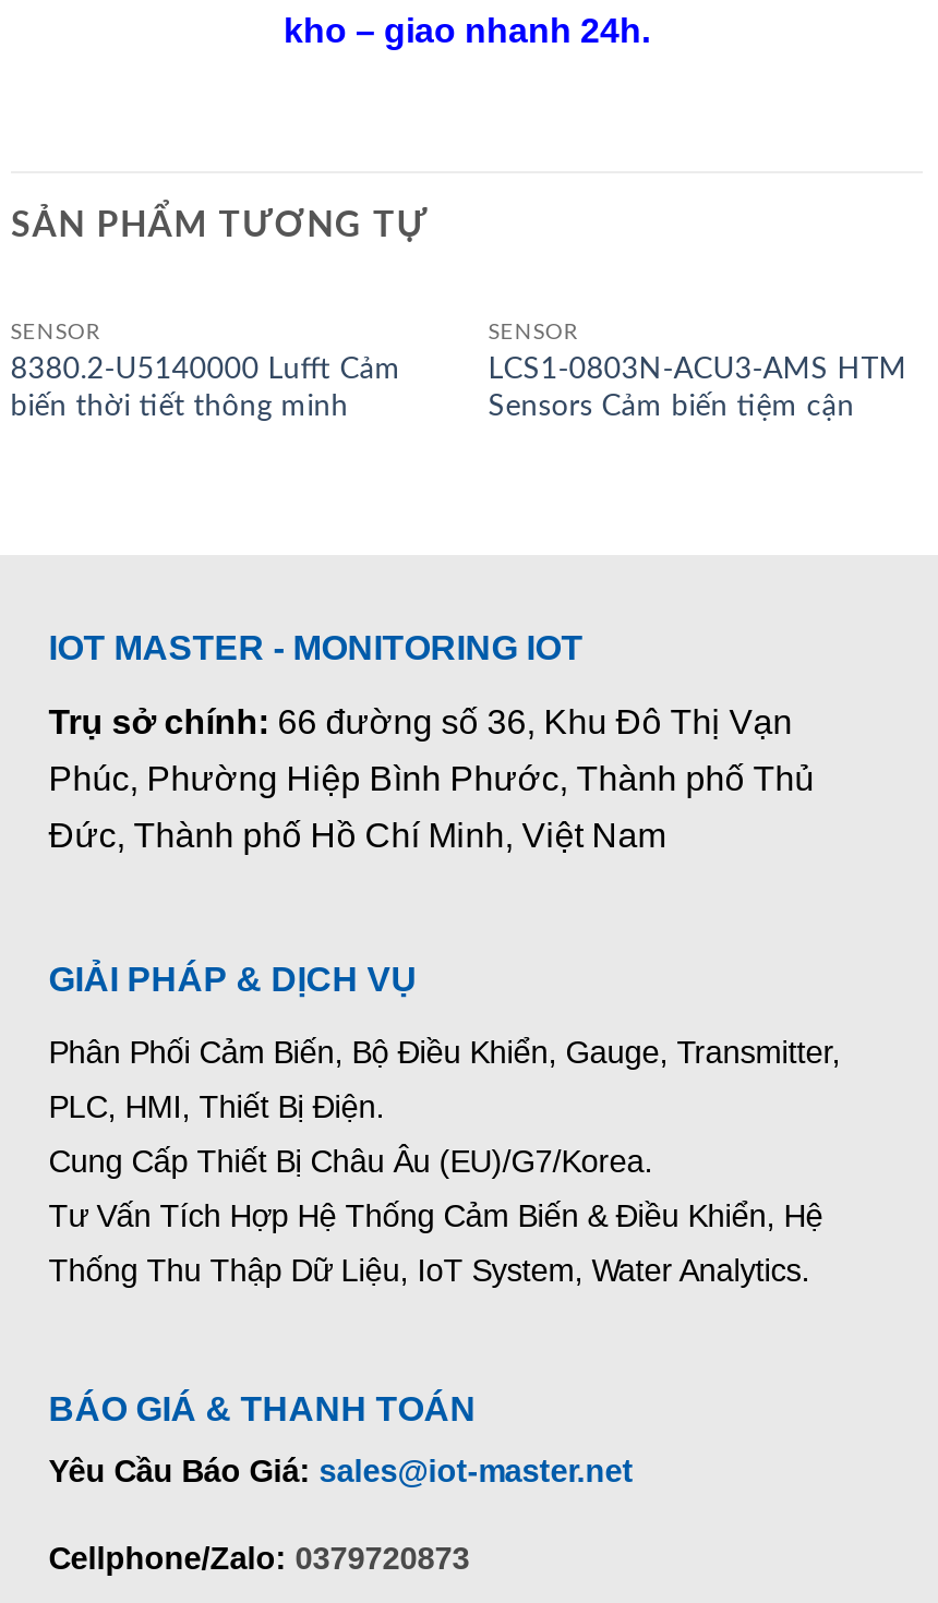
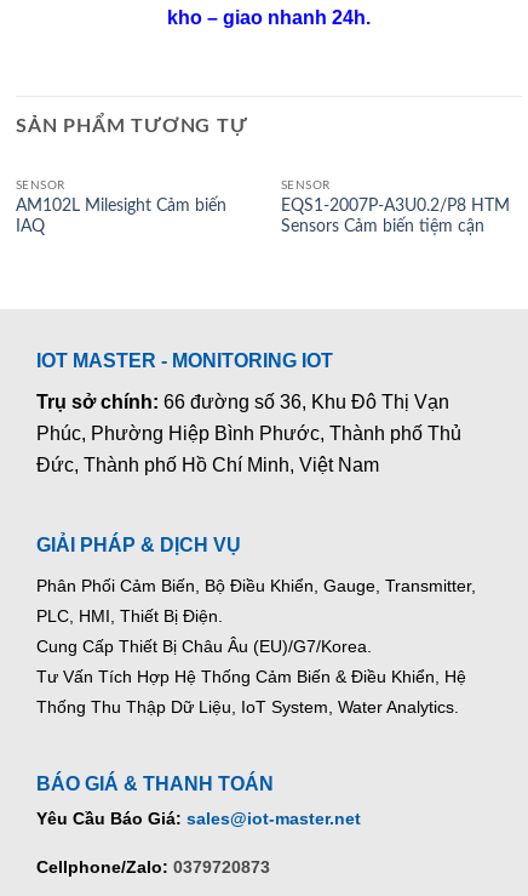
[10,354,401,422] 8380.2-U5140000 Lufft Cảm | biến thời tiết thông minh -> [16,197,226,235] AM102L Milesight Cảm biến | IAQ
[488,354,907,385] LCS1-0803N-ACU3-AMS HTM -> [281,197,510,214] EQS1-2007P-A3U0.2/P8 HTM

